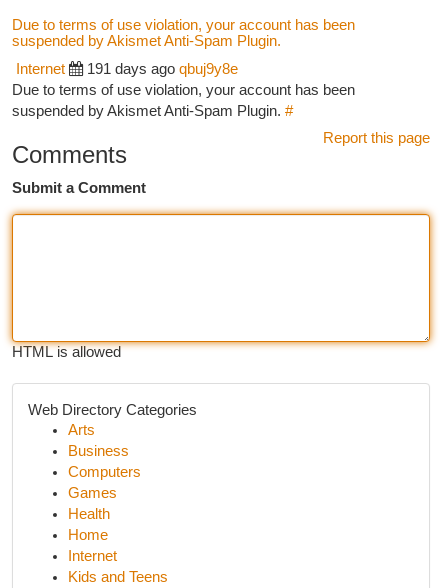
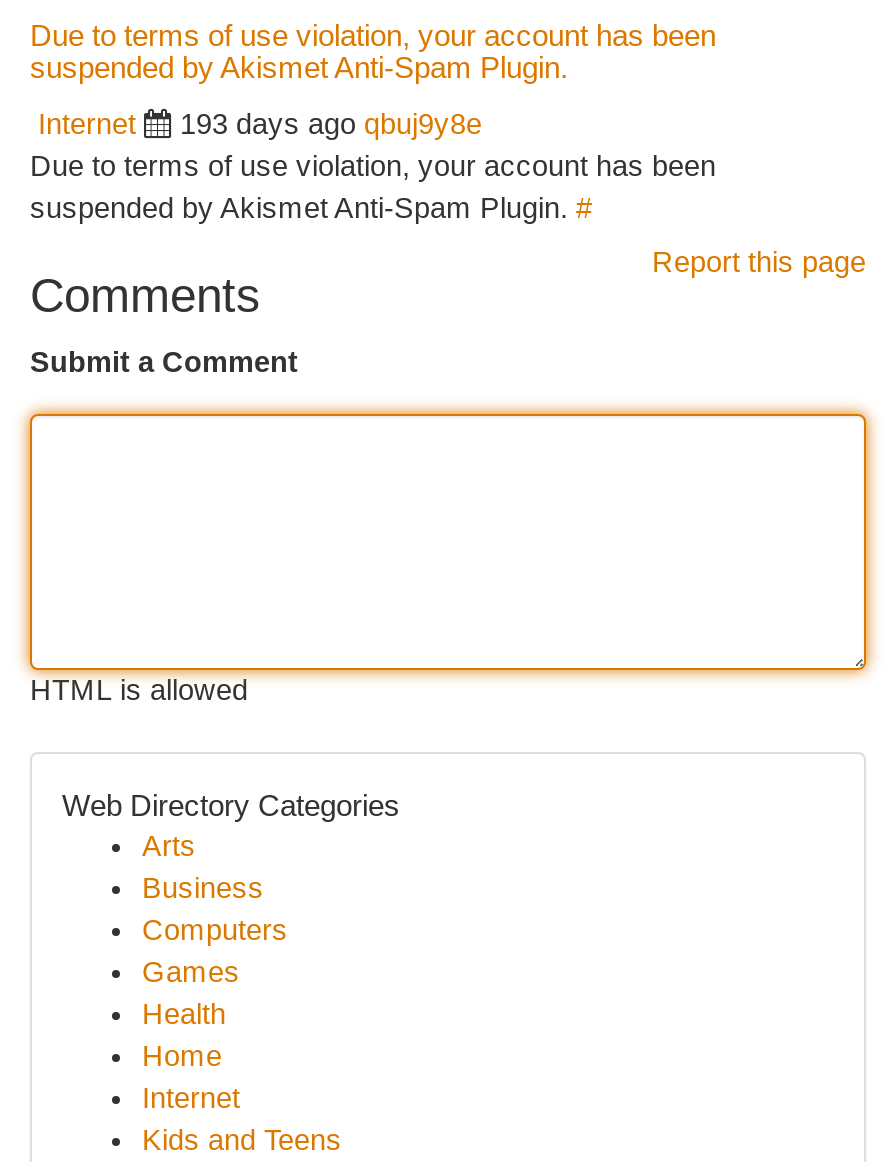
[87,61,238,77] 191 days ago qbuj9y8e -> [180,108,482,140] 193 days ago qbuj9y8e

